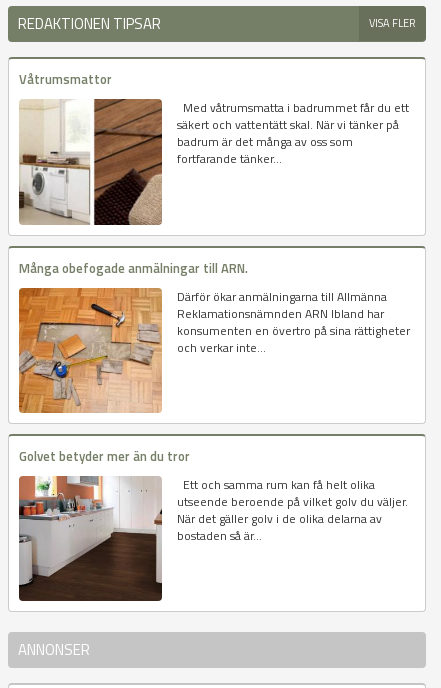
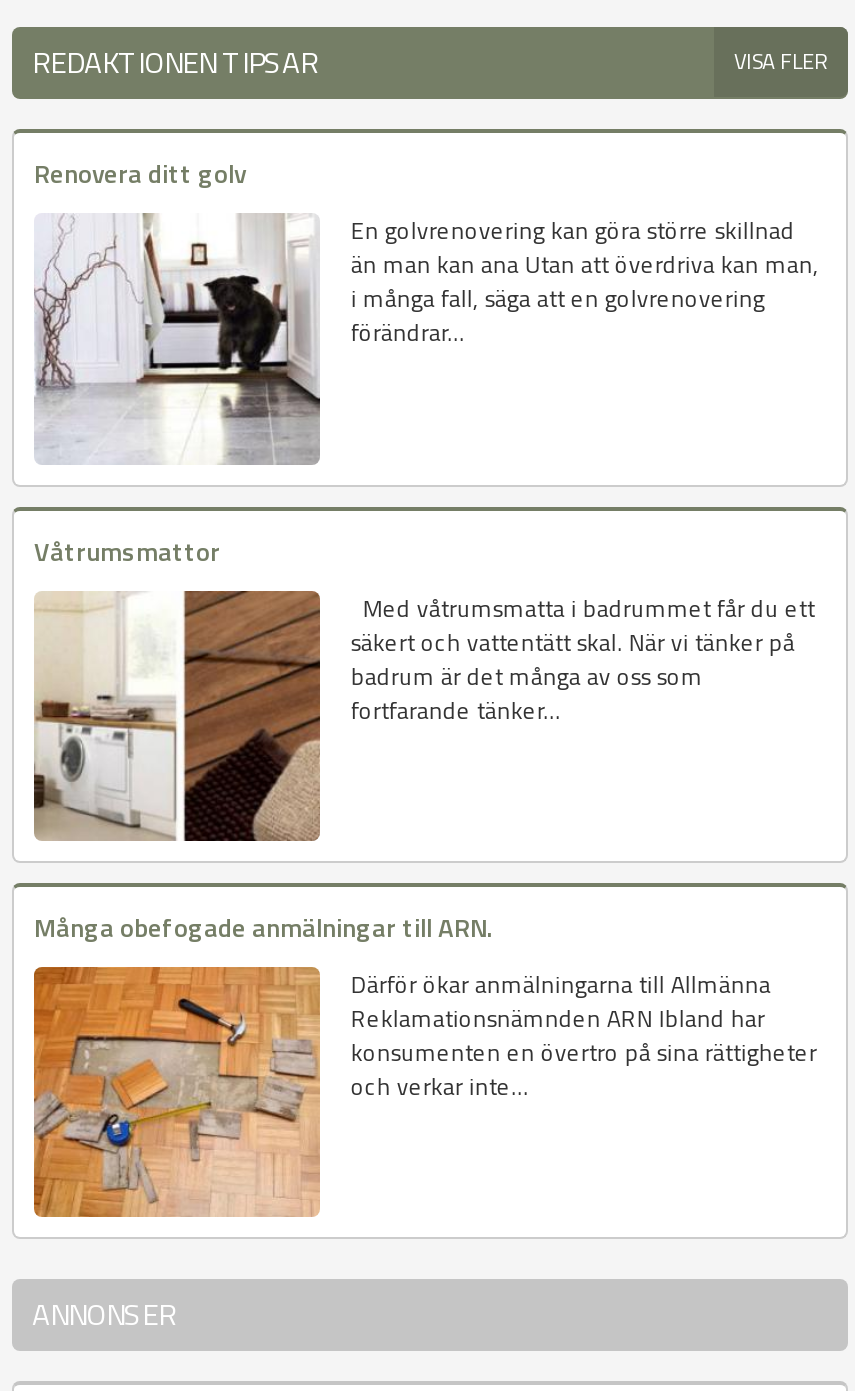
none -> [34,153,819,465] [image] | Renovera ditt golv | En golvrenovering kan göra större skillnad | än man kan ana Utan att överdriva kan man, | i många fall, säga att en golvrenovering | förändrar...
moved [18,69,410,356] -> [32,530,817,1105]: [image] | Våtrumsmattor | Med våtrumsmatta i badrummet får du ett | ... | konsumenten en övertro på sina rättigheter | och verkar inte...
[18,446,408,602] [image] | Golvet betyder mer än du tror | Ett och samma rum kan få helt olika | utseende beroende på vilket golv du väljer. | När det gäller golv i de olika delarna av | bostaden så är... -> none

